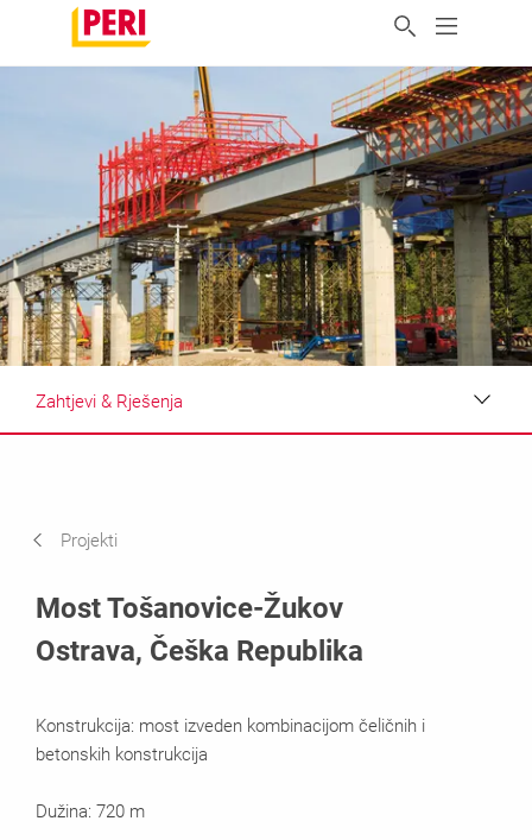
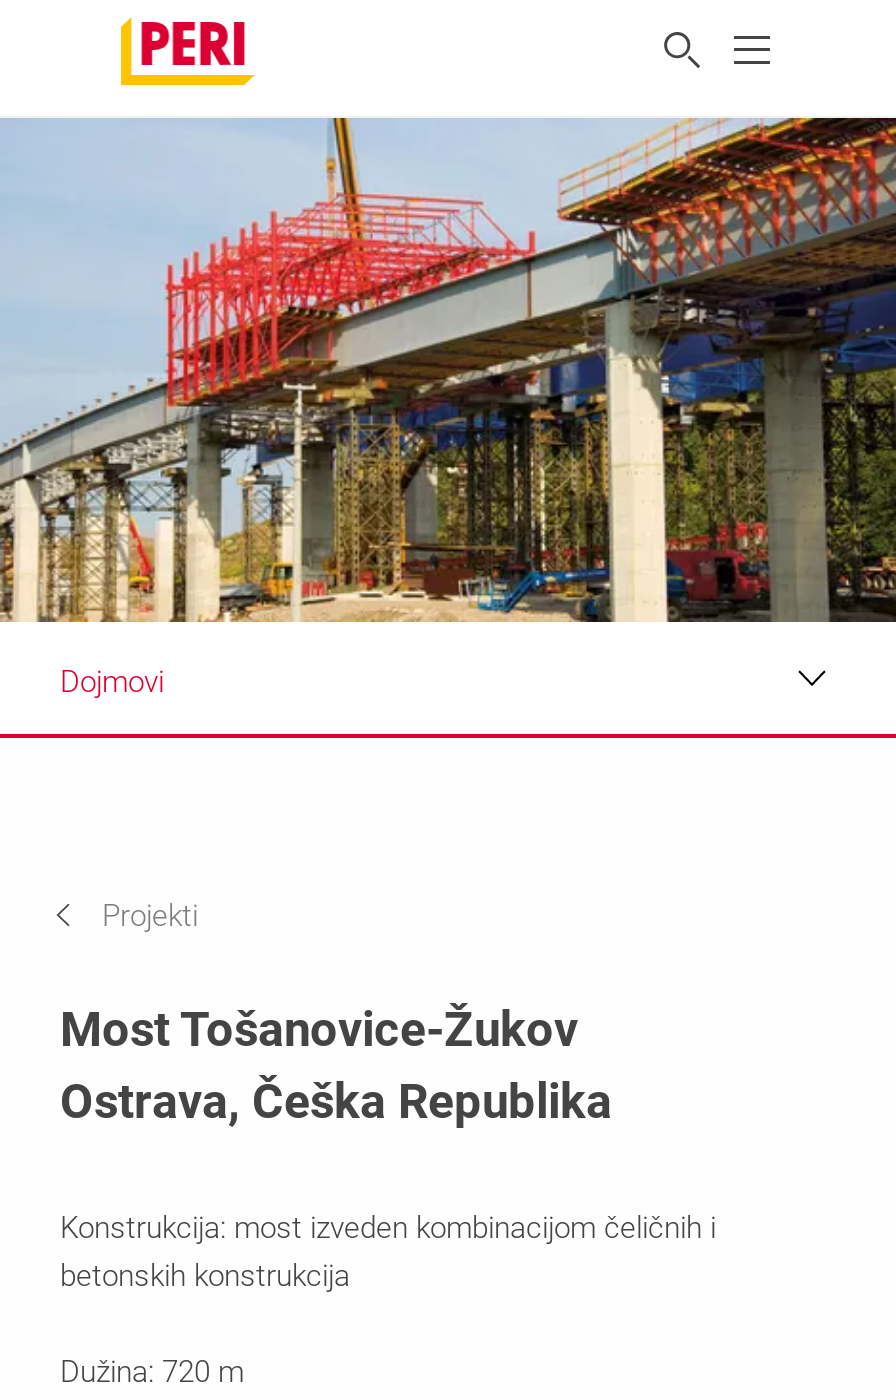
[36,391,183,412] Zahtjevi & Rješenja -> [60,663,164,699] Dojmovi

